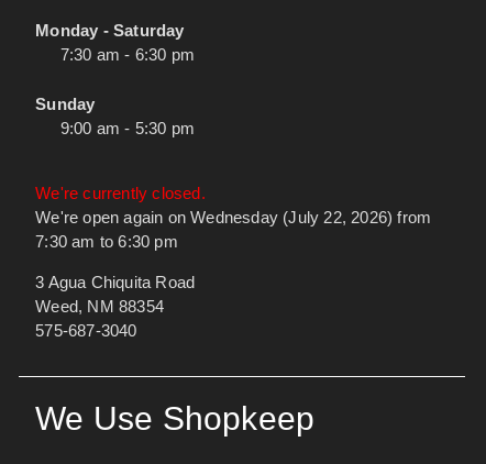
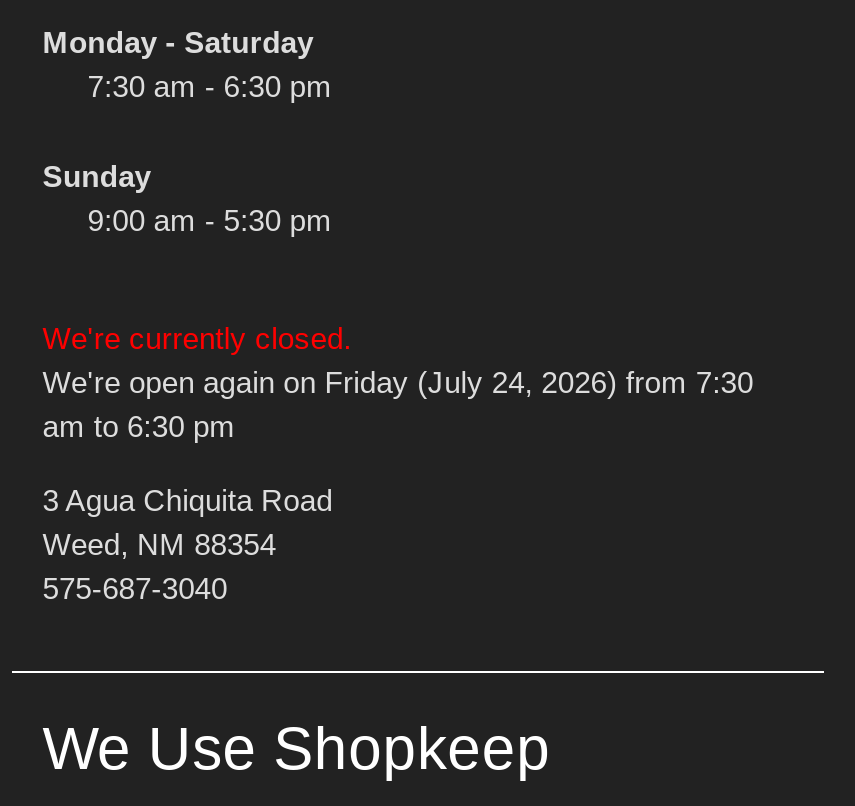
[36,208,431,251] We're open again on Wednesday (July 22, 2026) from | 7:30 am to 6:30 pm -> [43,365,753,443] We're open again on Friday (July 24, 2026) from 7:30 | am to 6:30 pm

